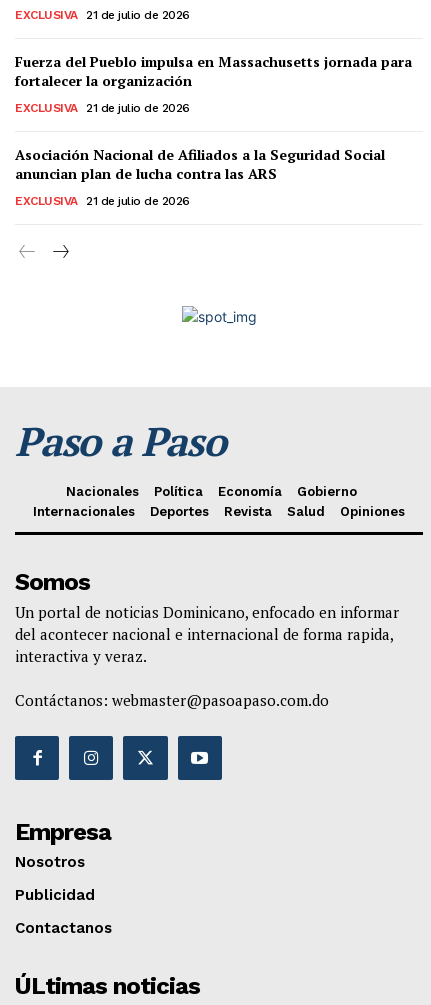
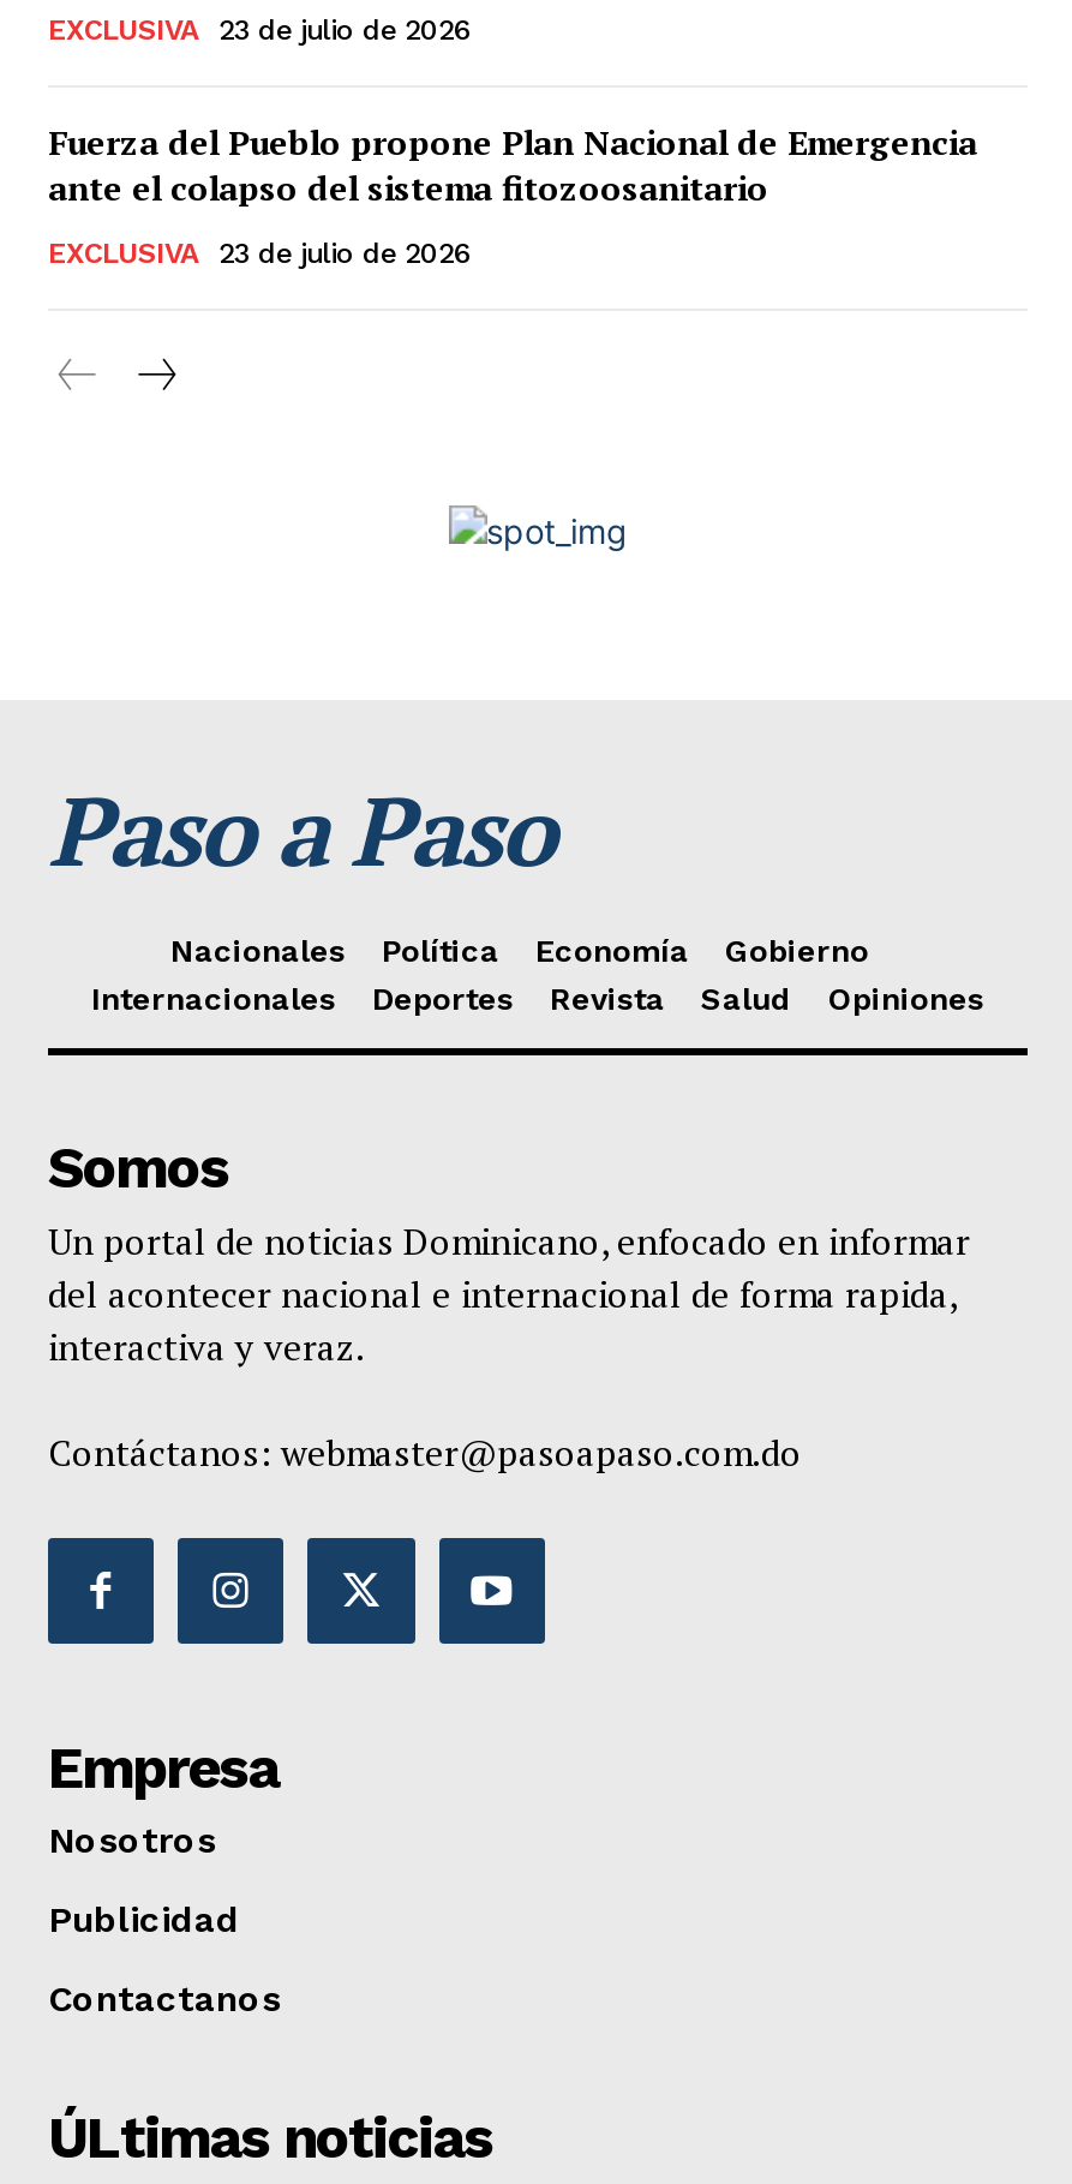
[15,8,189,22] EXCLUSIVA 21 de julio de 2026 -> [48,13,472,47] EXCLUSIVA 23 de julio de 2026
[15,52,412,90] Fuerza del Pueblo impulsa en Massachusetts jornada para | fortalecer la organización -> [48,119,977,210] Fuerza del Pueblo propone Plan Nacional de Emergencia | ante el colapso del sistema fitozoosanitario
[15,101,385,208] 21 de julio de 2026 | Asociación Nacional de Afiliados a la Seguridad Social | anuncian plan de lucha contra las ARS | EXCLUSIVA | 21 de julio de 2026 -> [218,237,472,270] 23 de julio de 2026

